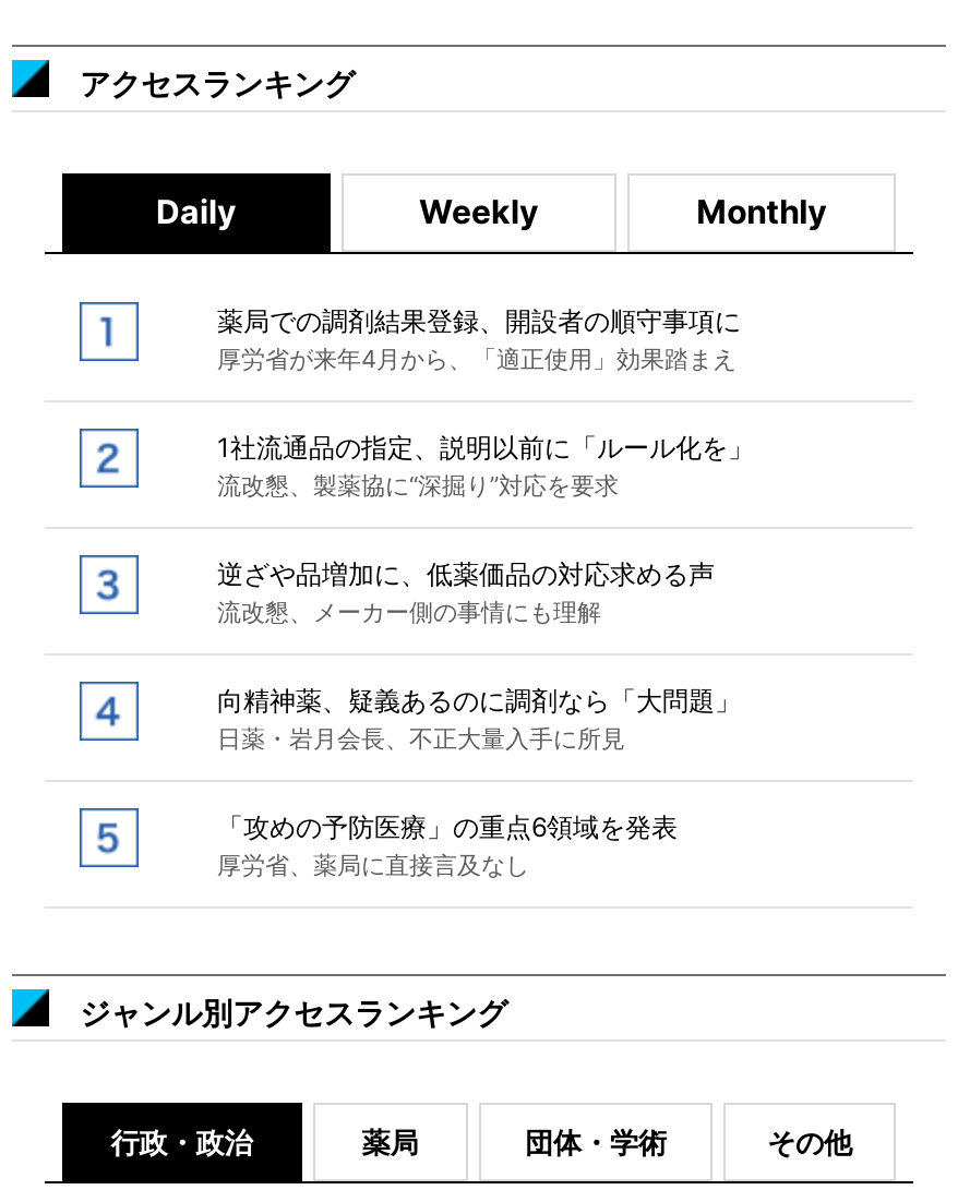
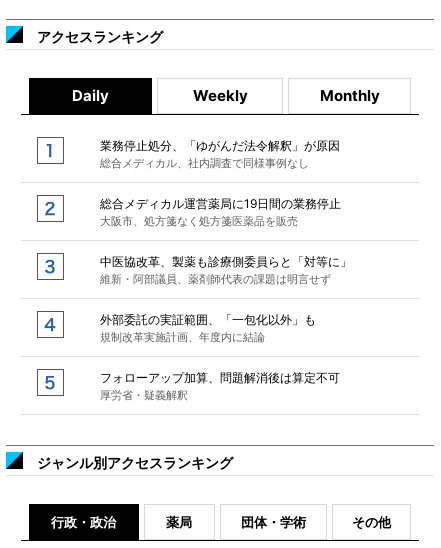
[217,305,741,375] 薬局での調剤結果登録、開設者の順守事項に | 厚労省が来年4月から、「適正使用」効果踏まえ -> [100,138,340,170] 業務停止処分、「ゆがんだ法令解釈」が原因 | 総合メディカル、社内調査で同様事例なし
[217,432,754,502] 1社流通品の指定、説明以前に「ルール化を」 | 流改懇、製薬協に“深掘り”対応を要求 -> [100,196,341,228] 総合メディカル運営薬局に19日間の業務停止 | 大阪市、処方箋なく処方箋医薬品を販売
[217,558,715,628] 逆ざや品増加に、低薬価品の対応求める声 | 流改懇、メーカー側の事情にも理解 -> [100,254,352,286] 中医協改革、製薬も診療側委員らと「対等に」 | 維新・阿部議員、薬剤師代表の課題は明言せず
[217,685,741,755] 向精神薬、疑義あるのに調剤なら「大問題」 | 日薬・岩月会長、不正大量入手に所見 -> [100,312,316,344] 外部委託の実証範囲、「一包化以外」も | 規制改革実施計画、年度内に結論
[217,812,678,881] 「攻めの予防医療」の重点6領域を発表 | 厚労省、薬局に直接言及なし -> [100,370,340,402] フォローアップ加算、問題解消後は算定不可 | 厚労省・疑義解釈

